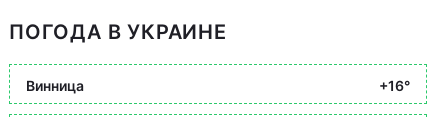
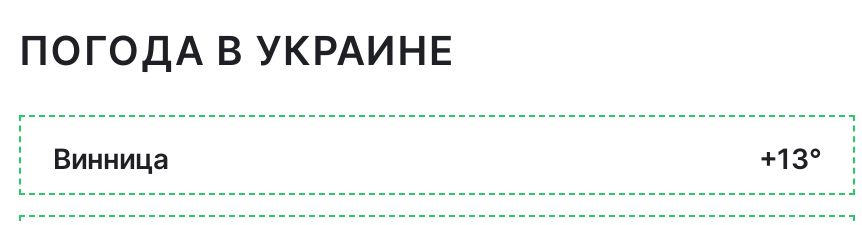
[379,76,410,93] +16° -> [759,140,821,174] +13°

